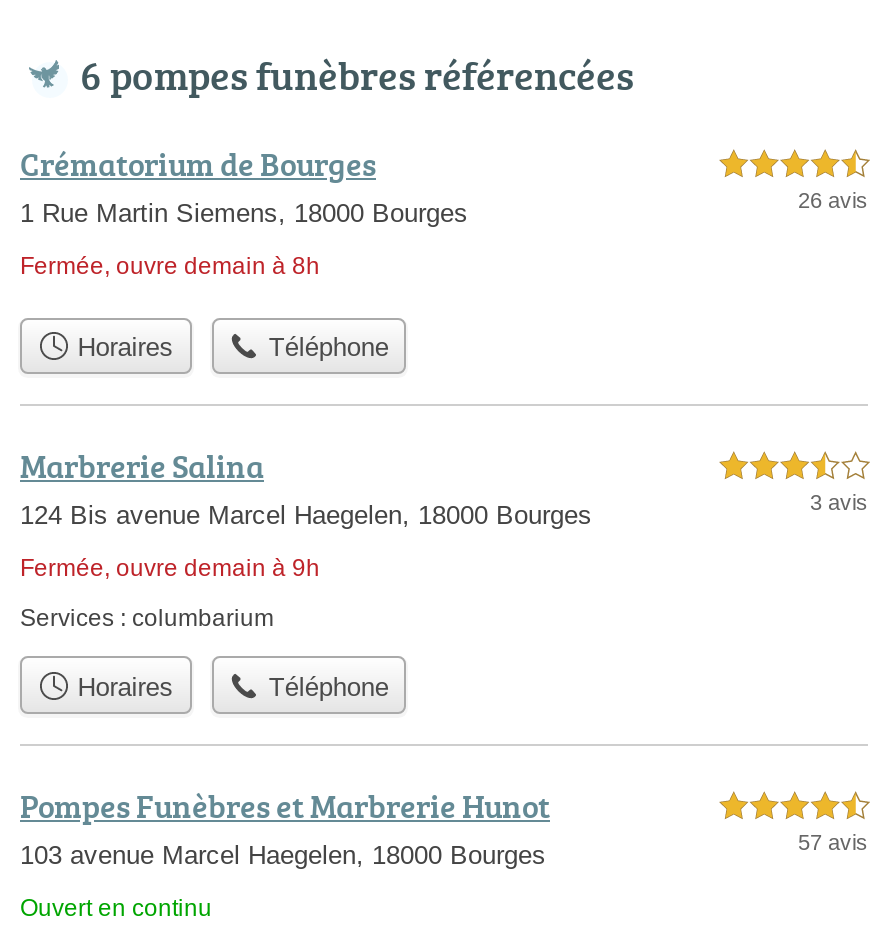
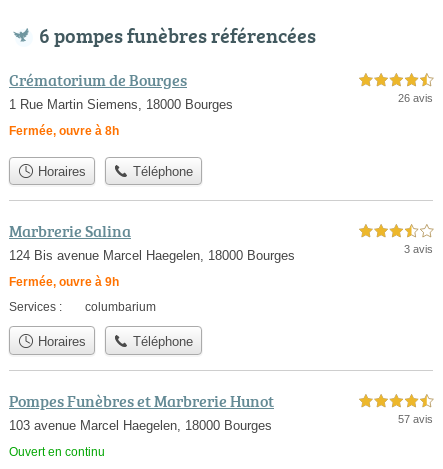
[20,252,320,280] Fermée, ouvre demain à 8h -> [9,124,119,138] Fermée, ouvre à 8h
[20,555,320,583] Fermée, ouvre demain à 9h -> [9,275,119,289] Fermée, ouvre à 9h

